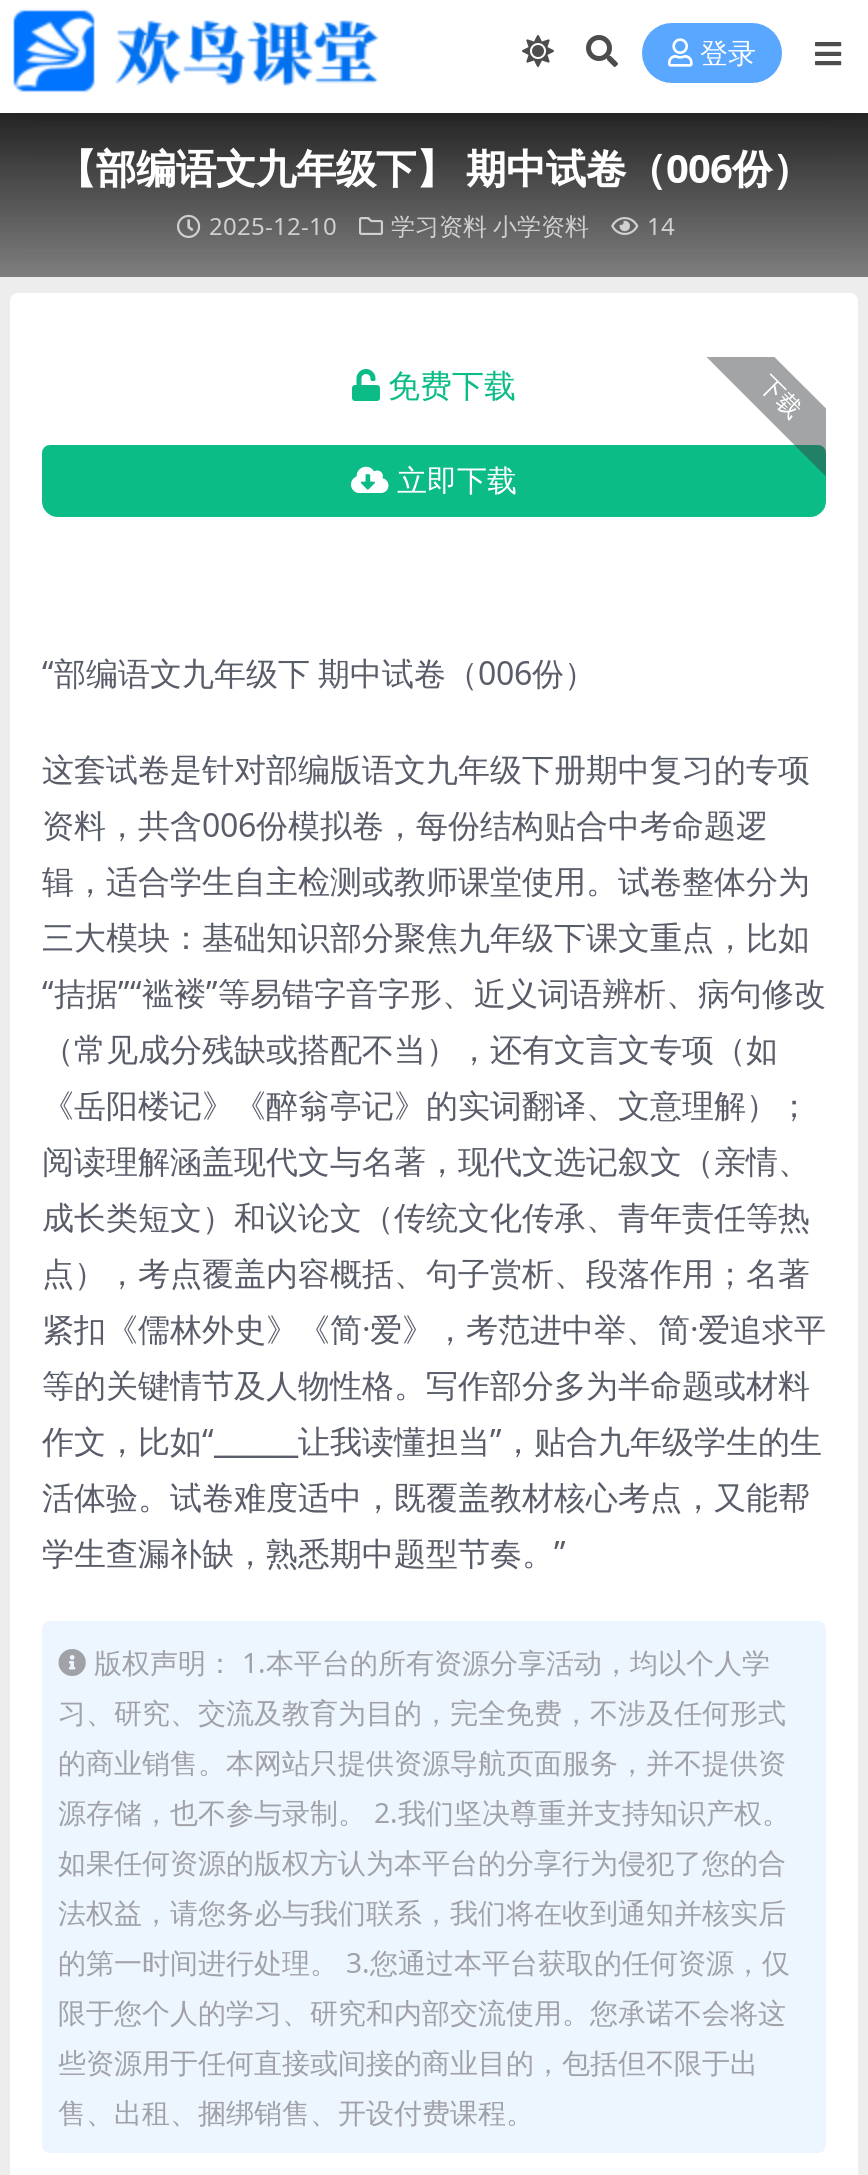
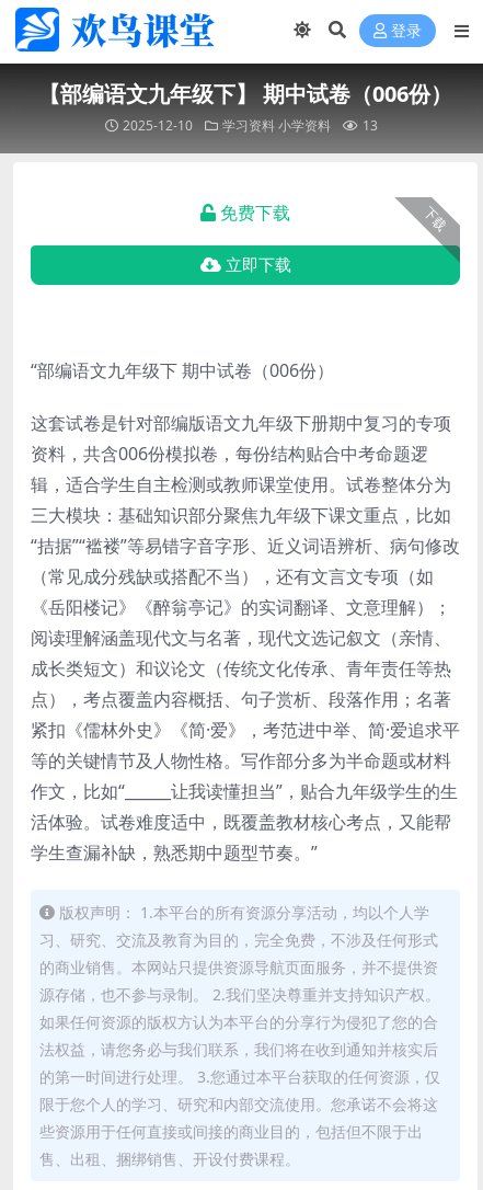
[209,209,675,243] 2025-12-10 学习资料 小学资料 14 -> [122,116,377,135] 2025-12-10 学习资料 小学资料 13

